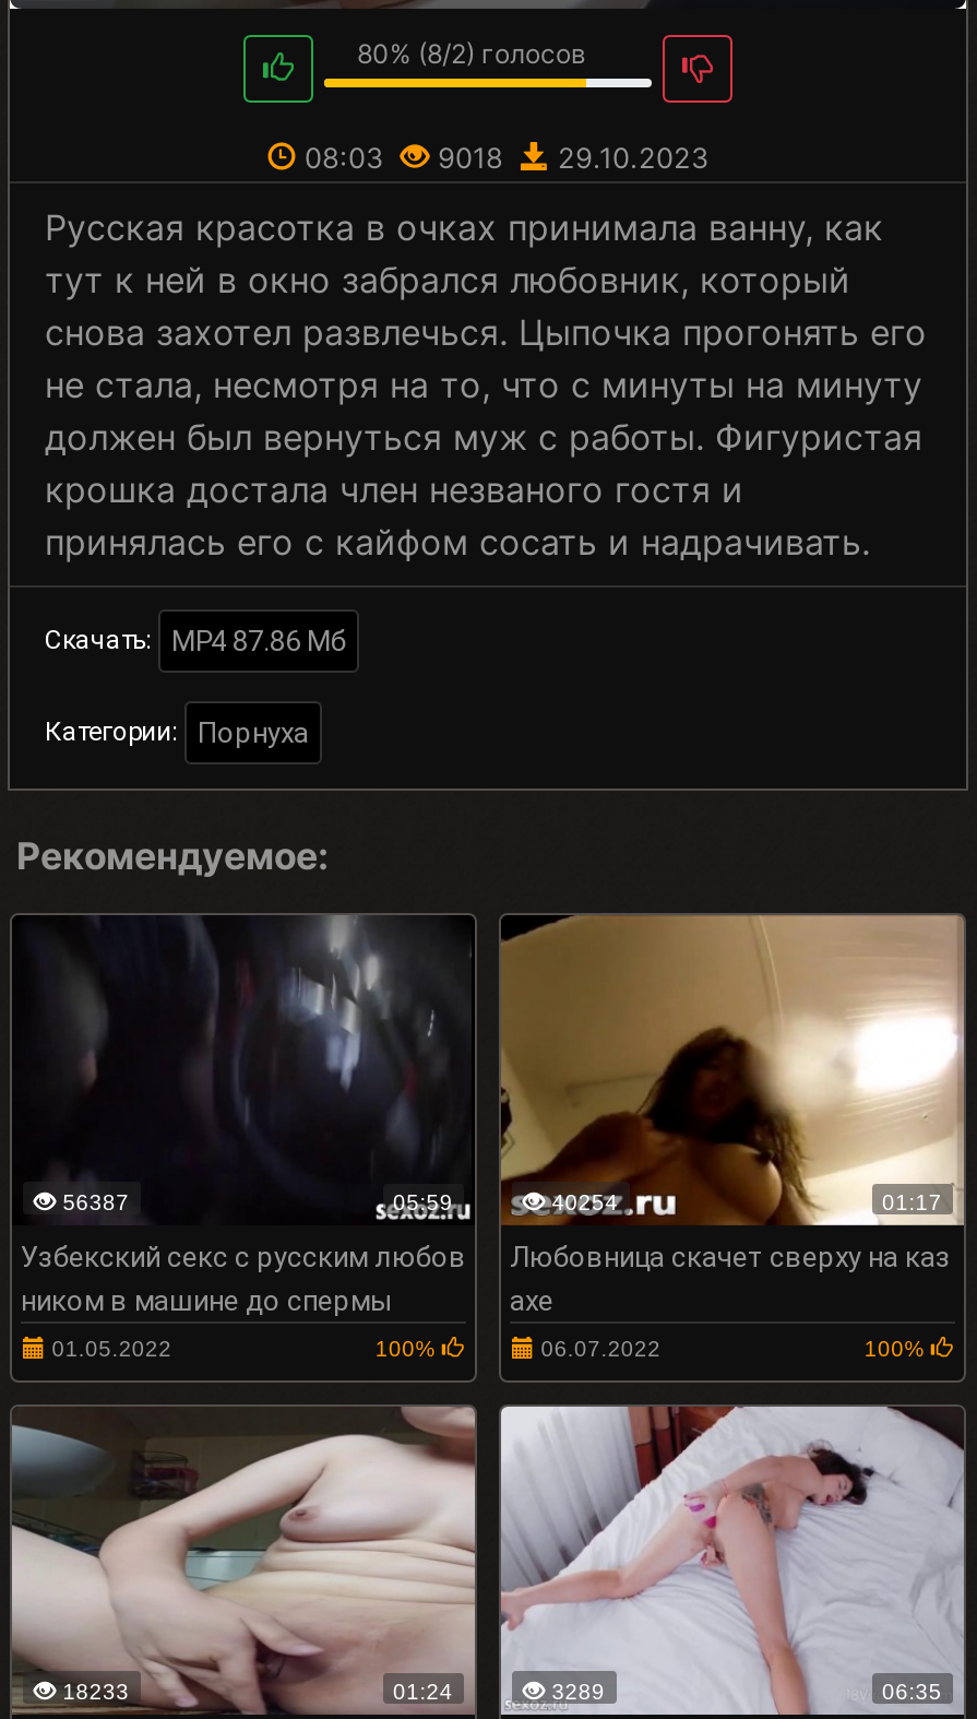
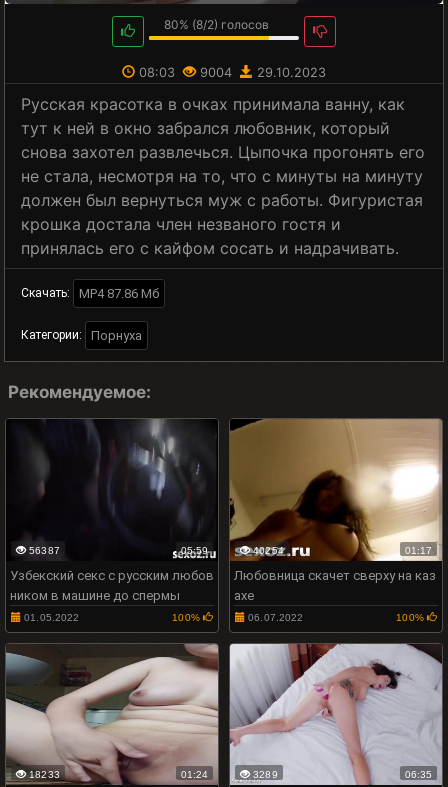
[296,143,708,176] 08:03 9018 29.10.2023 -> [135,65,326,80] 08:03 9004 29.10.2023

